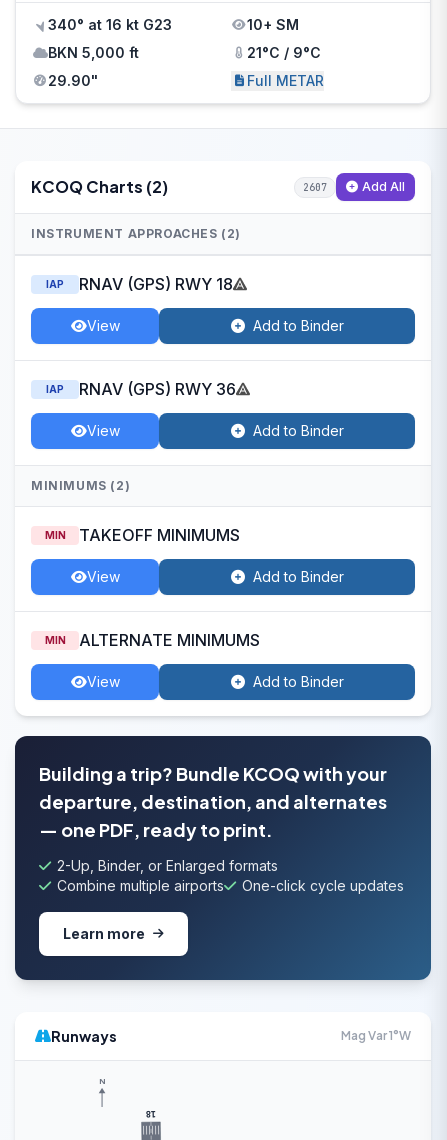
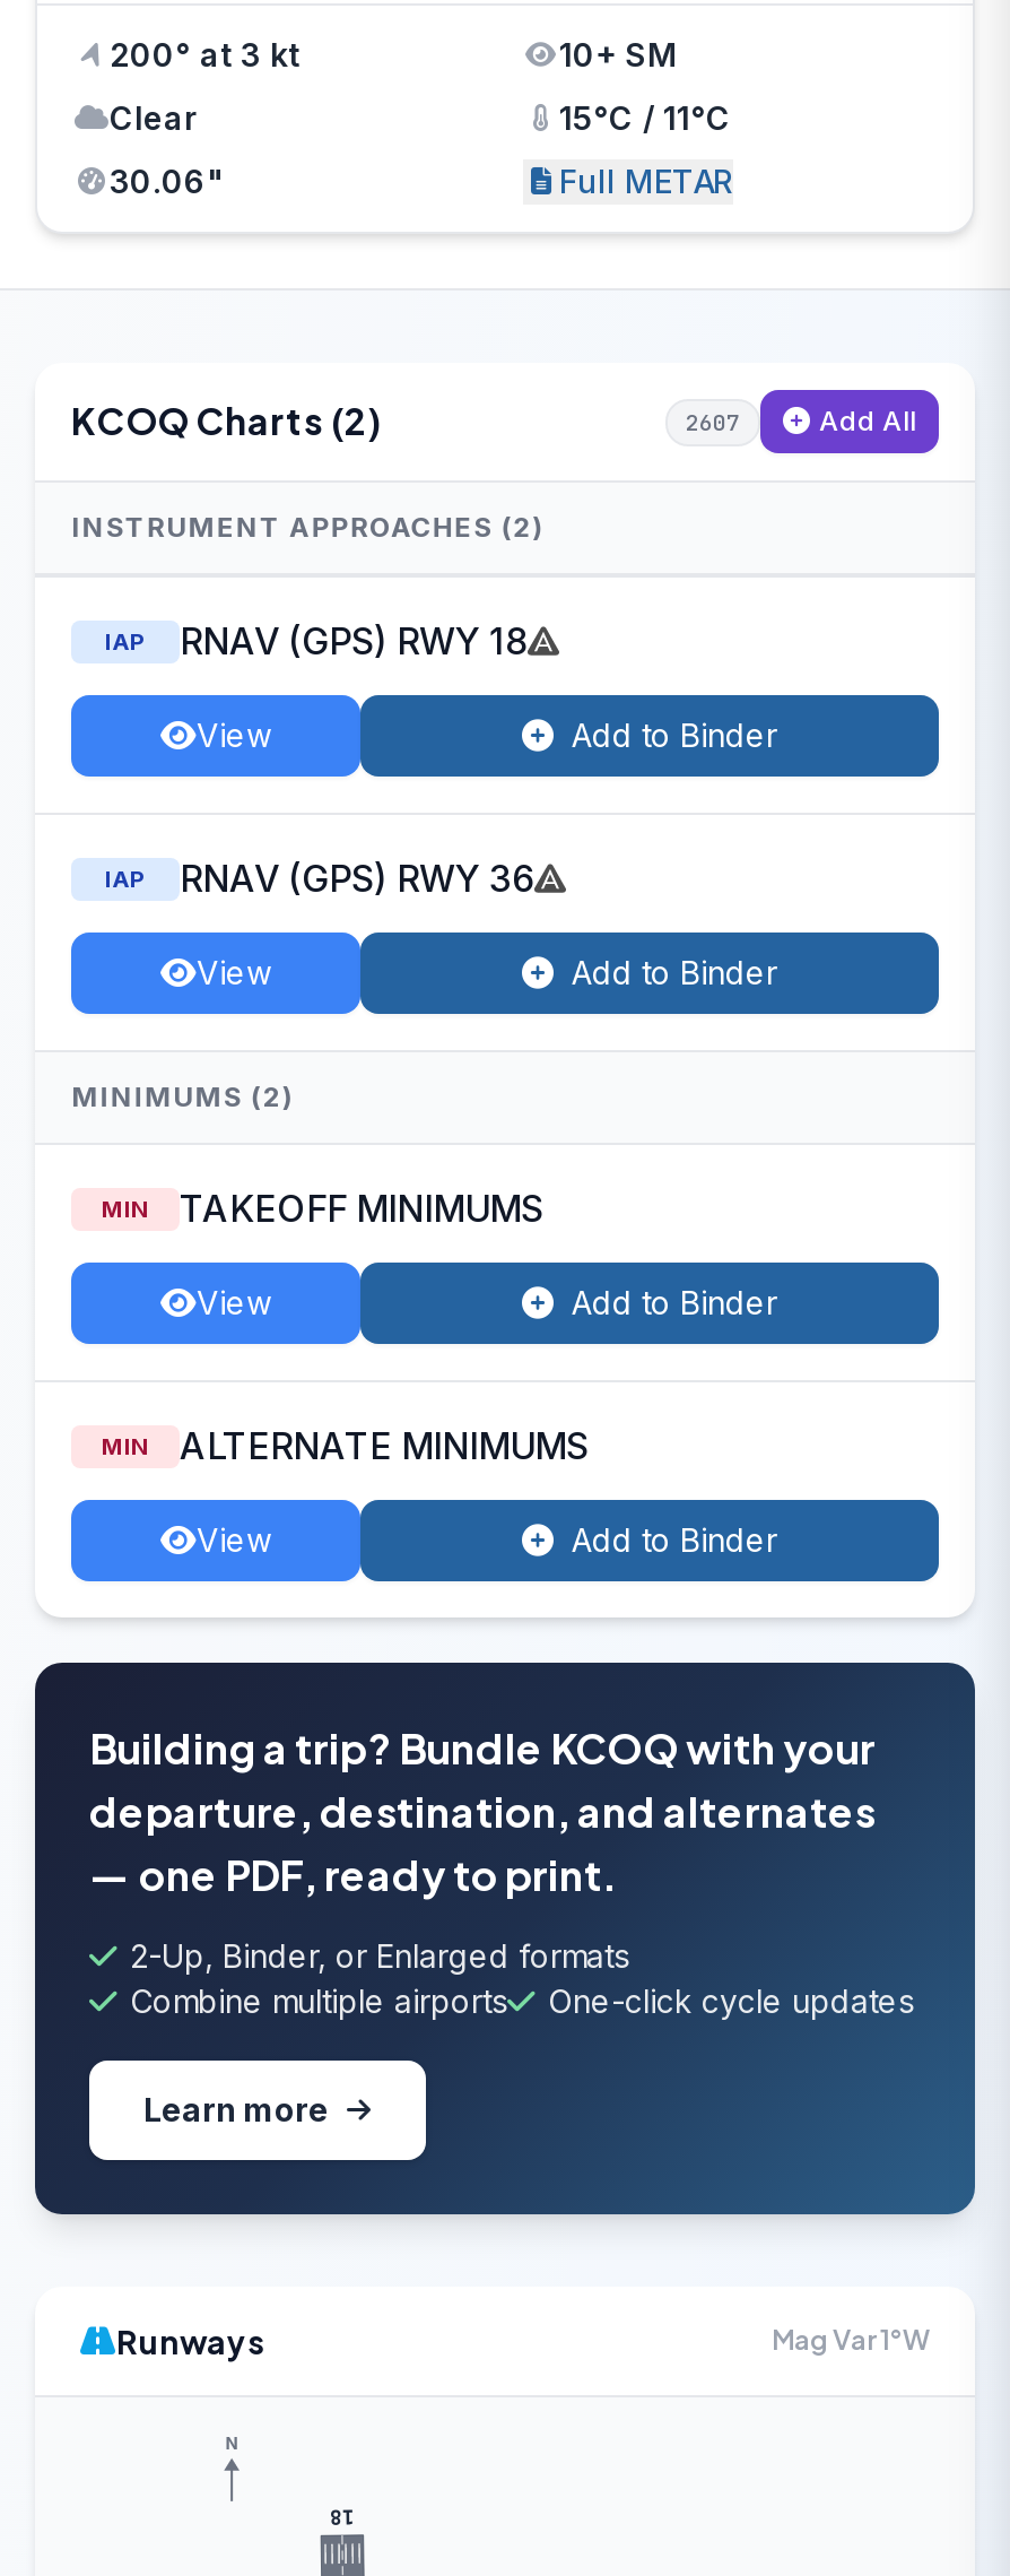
[48,16,172,33] 340° at 16 kt G23 -> [110,35,299,73] 200° at 3 kt
[48,44,321,61] BKN 5,000 ft | 21°C / 9°C -> [110,98,731,137] Clear | 15°C / 11°C
[48,72,98,89] 29.90" -> [110,162,223,200] 30.06"

